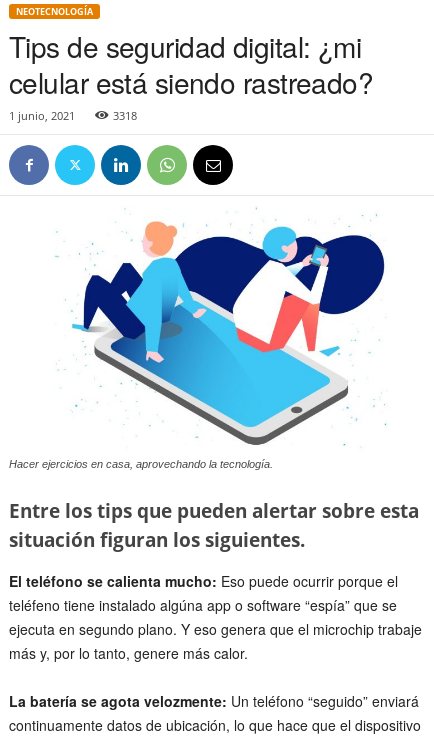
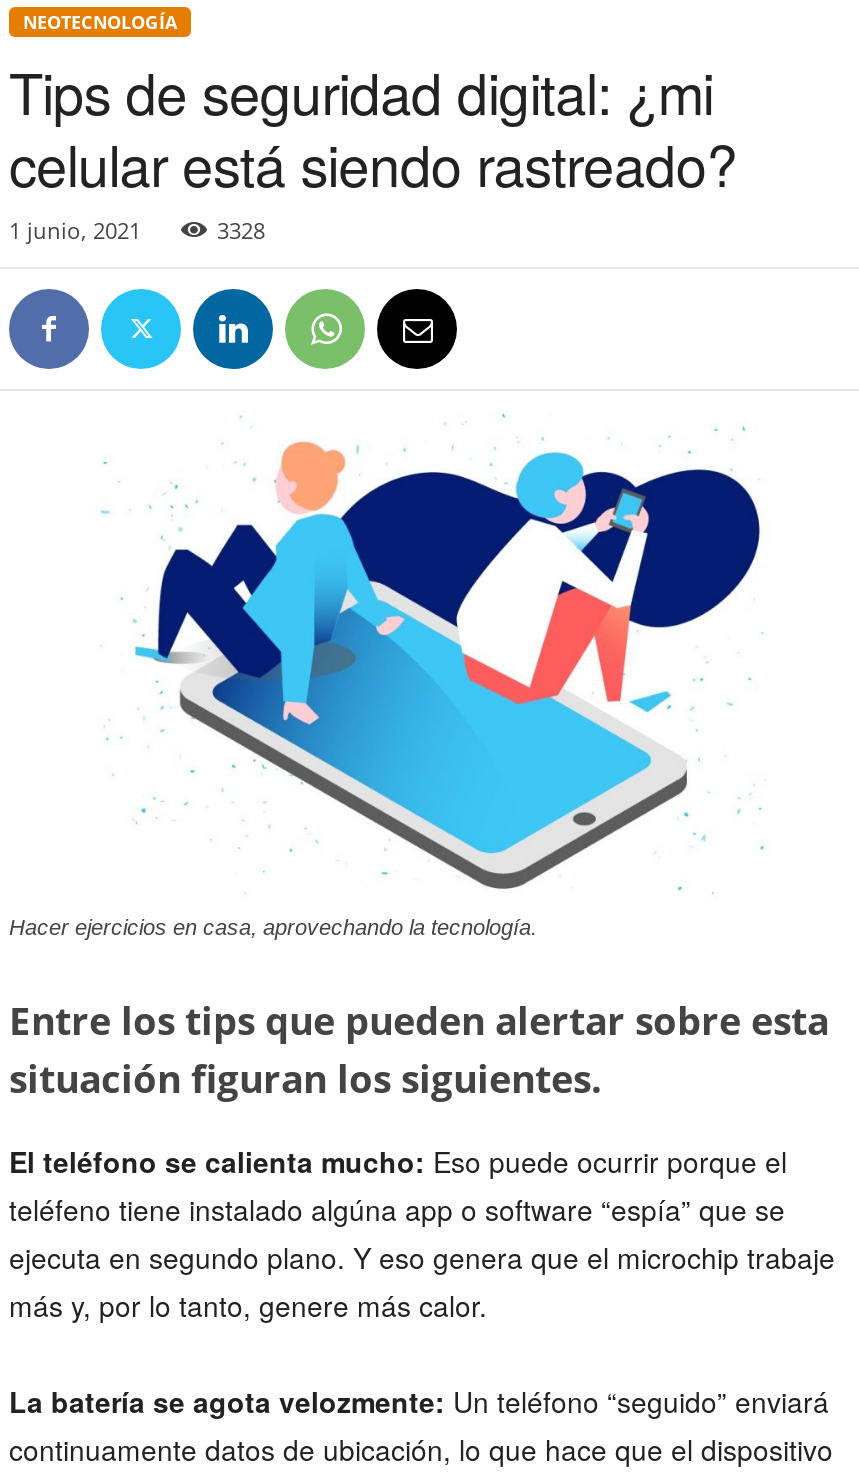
[113,108,137,123] 3318 -> [217,215,265,245] 3328

